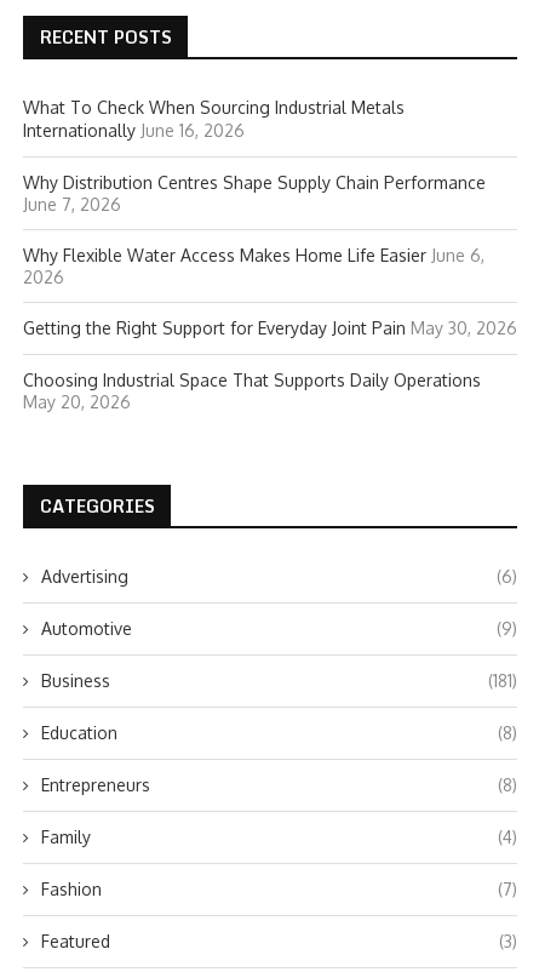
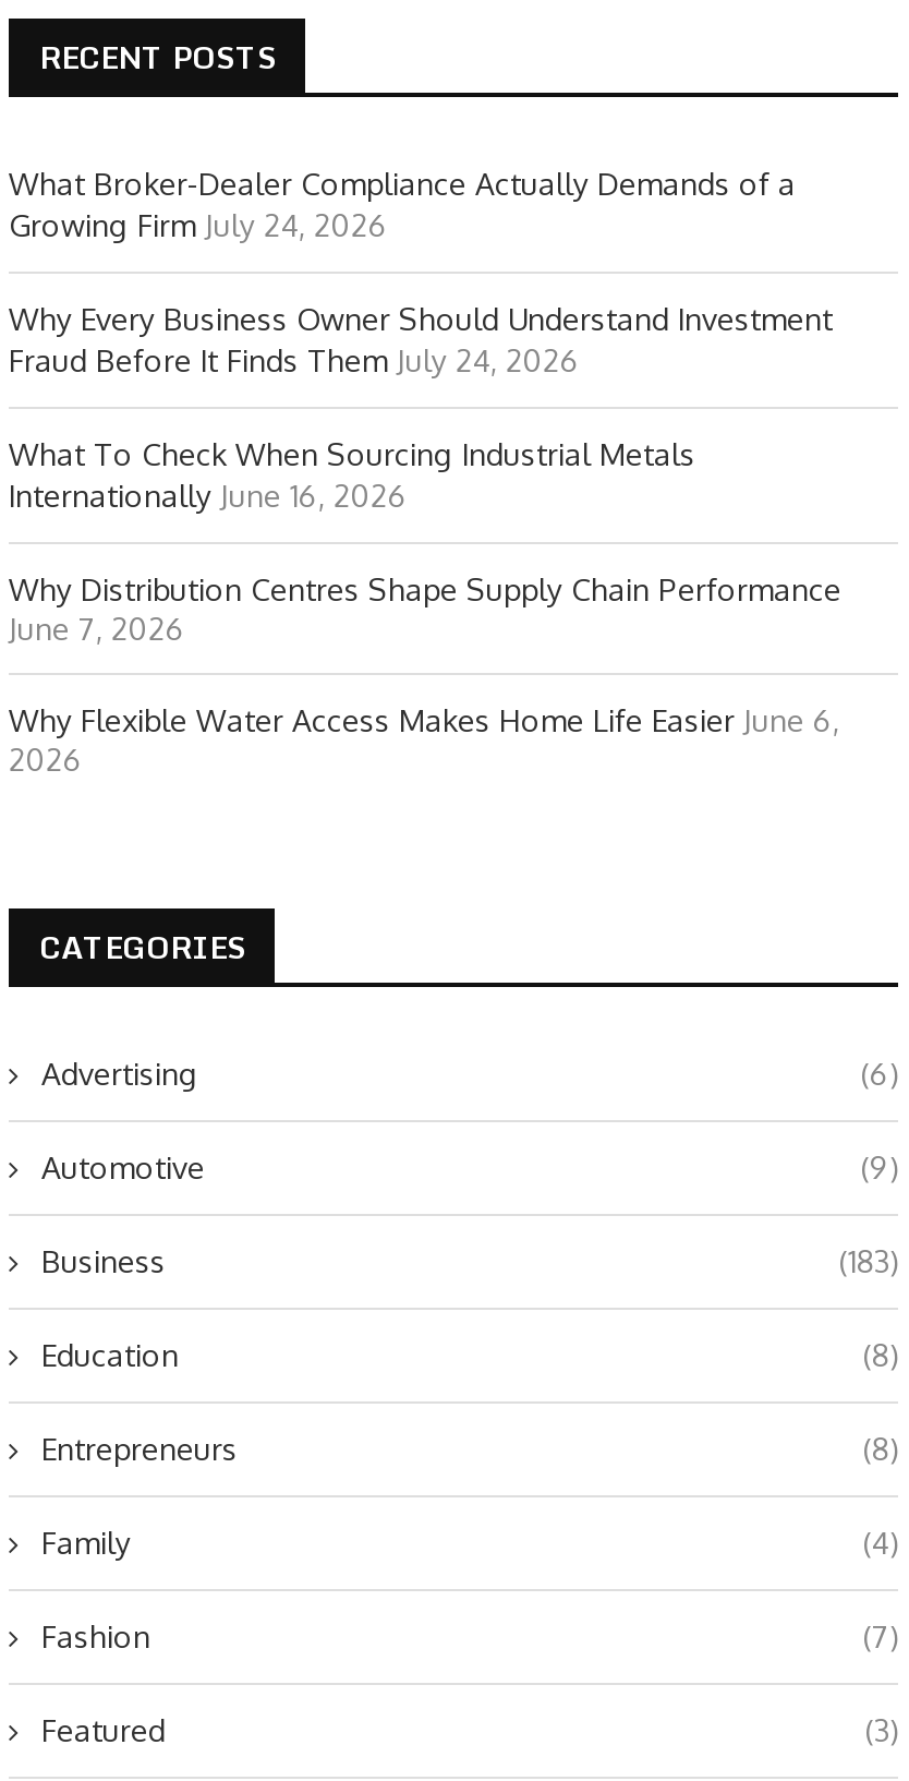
none -> [9,164,833,378] What Broker-Dealer Compliance Actually Demands of a | Growing Firm July 24, 2026 | Why Every Business Owner Should Understand Investment | Fraud Before It Finds Them July 24, 2026
moved [23,97,486,287] -> [9,435,841,777]: What To Check When Sourcing Industrial Metals | Internationally June 16, 2026 | Why Distribution Centres Shape Supply Chain Performance | June 7, 2026 | Why Flexible Water Access Makes Home Life Easier June 6, | 2026
[23,317,517,412] Getting the Right Support for Everyday Joint Pain May 30, 2026 | Choosing Industrial Space That Supports Daily Operations | May 20, 2026 -> none
[488,670,517,691] (181) -> [839,1242,898,1279] (183)

